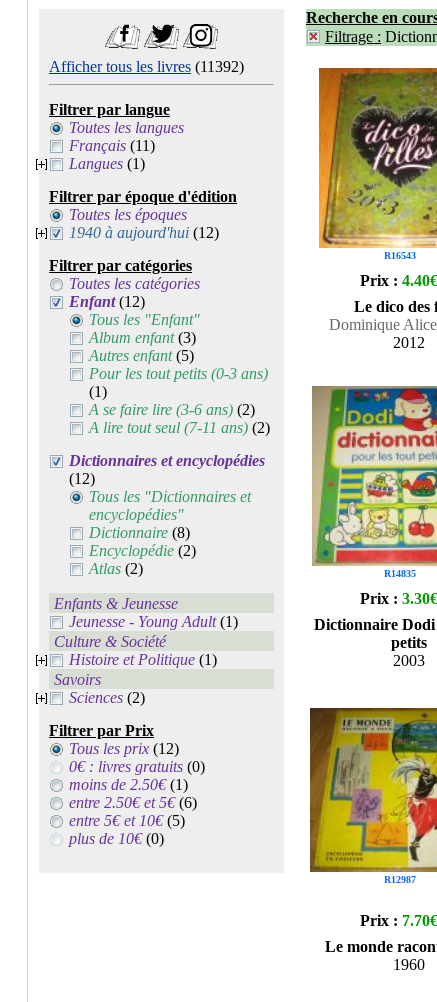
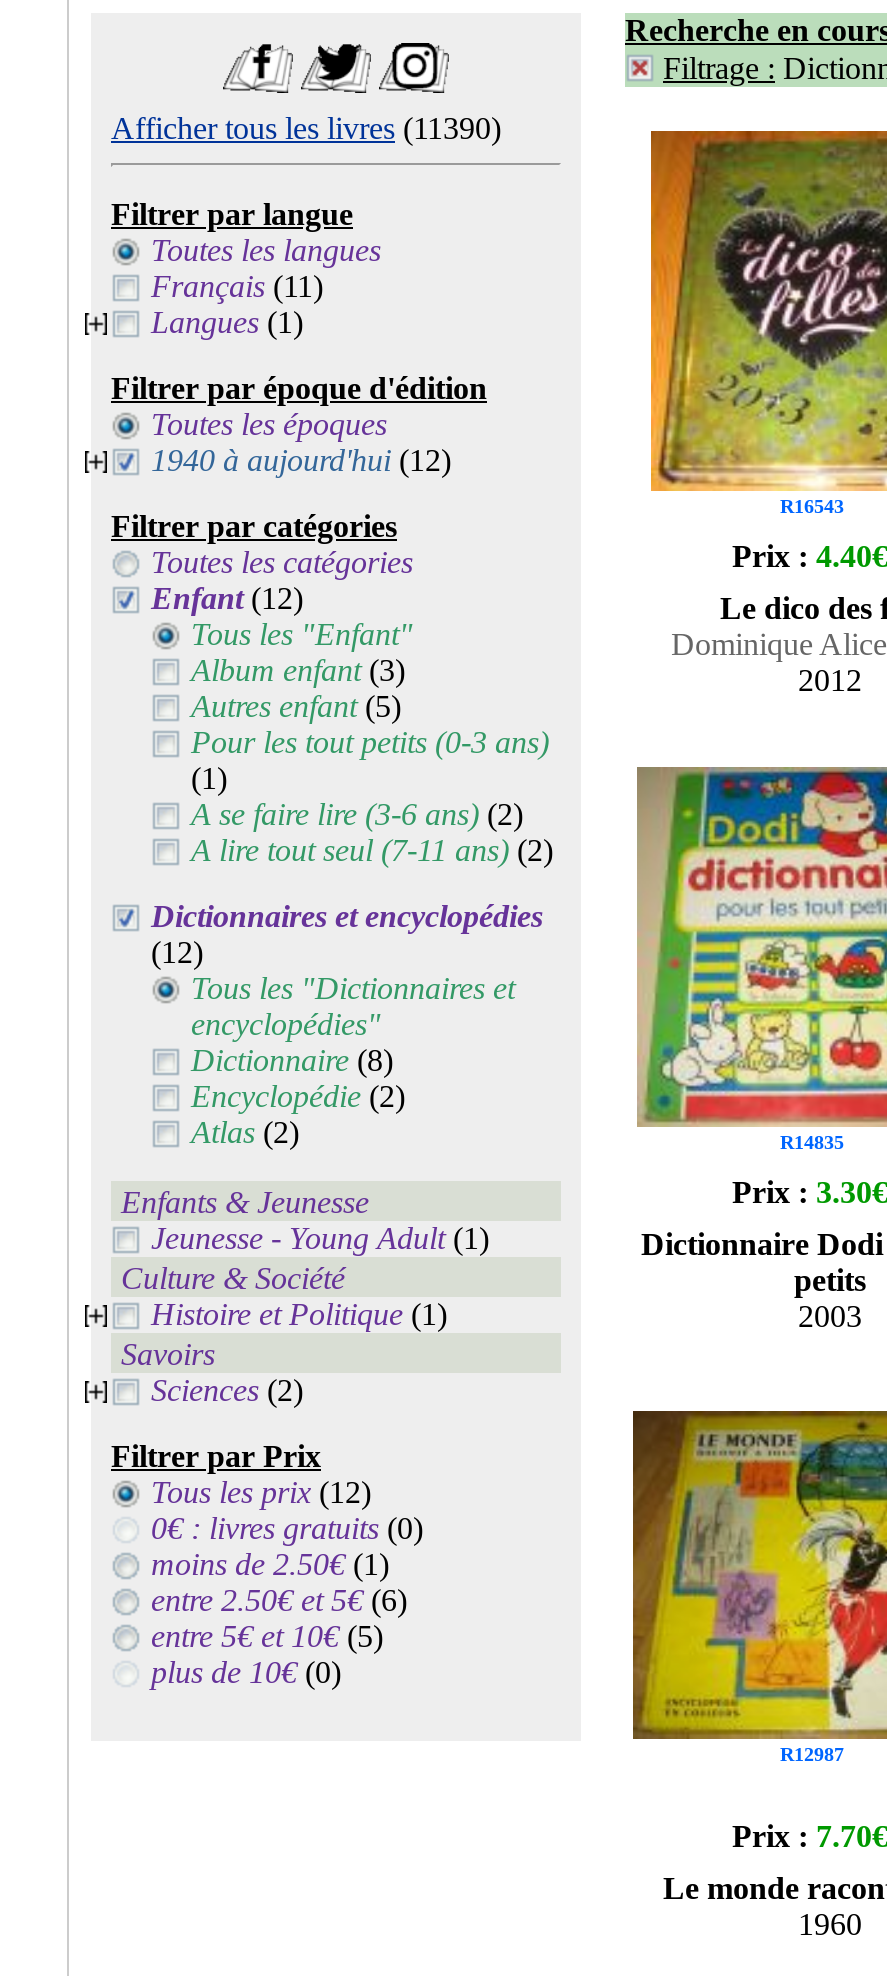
[49,58,244,75] Afficher tous les livres (11392) -> [111,111,501,145] Afficher tous les livres (11390)

